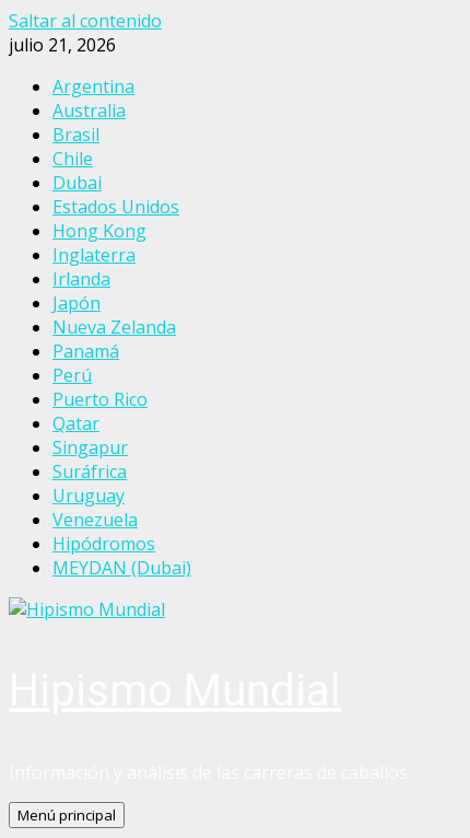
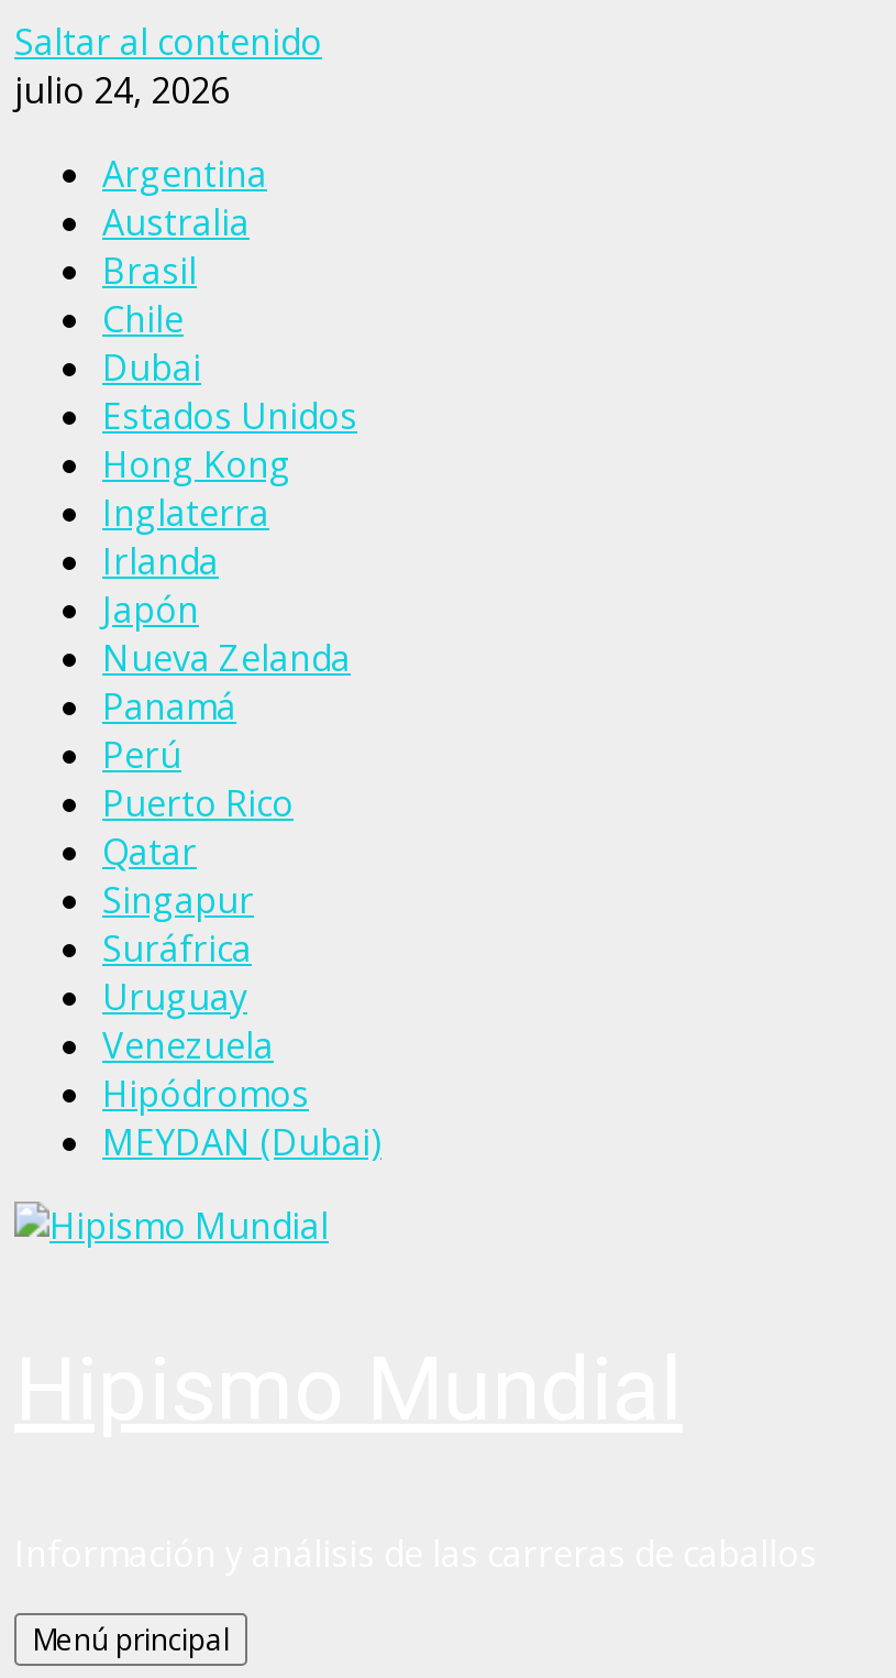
[9,33,116,57] julio 21, 2026 -> [14,66,230,114] julio 24, 2026

